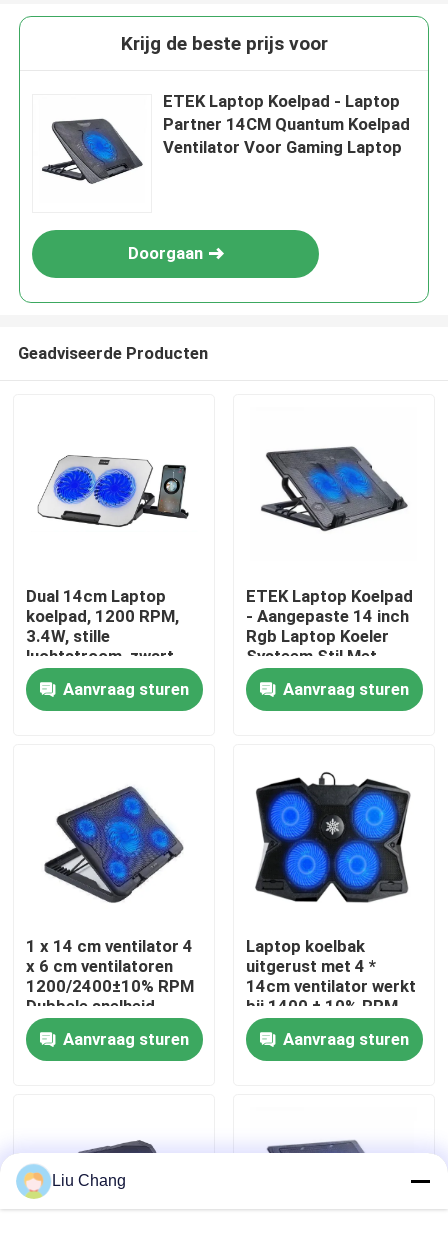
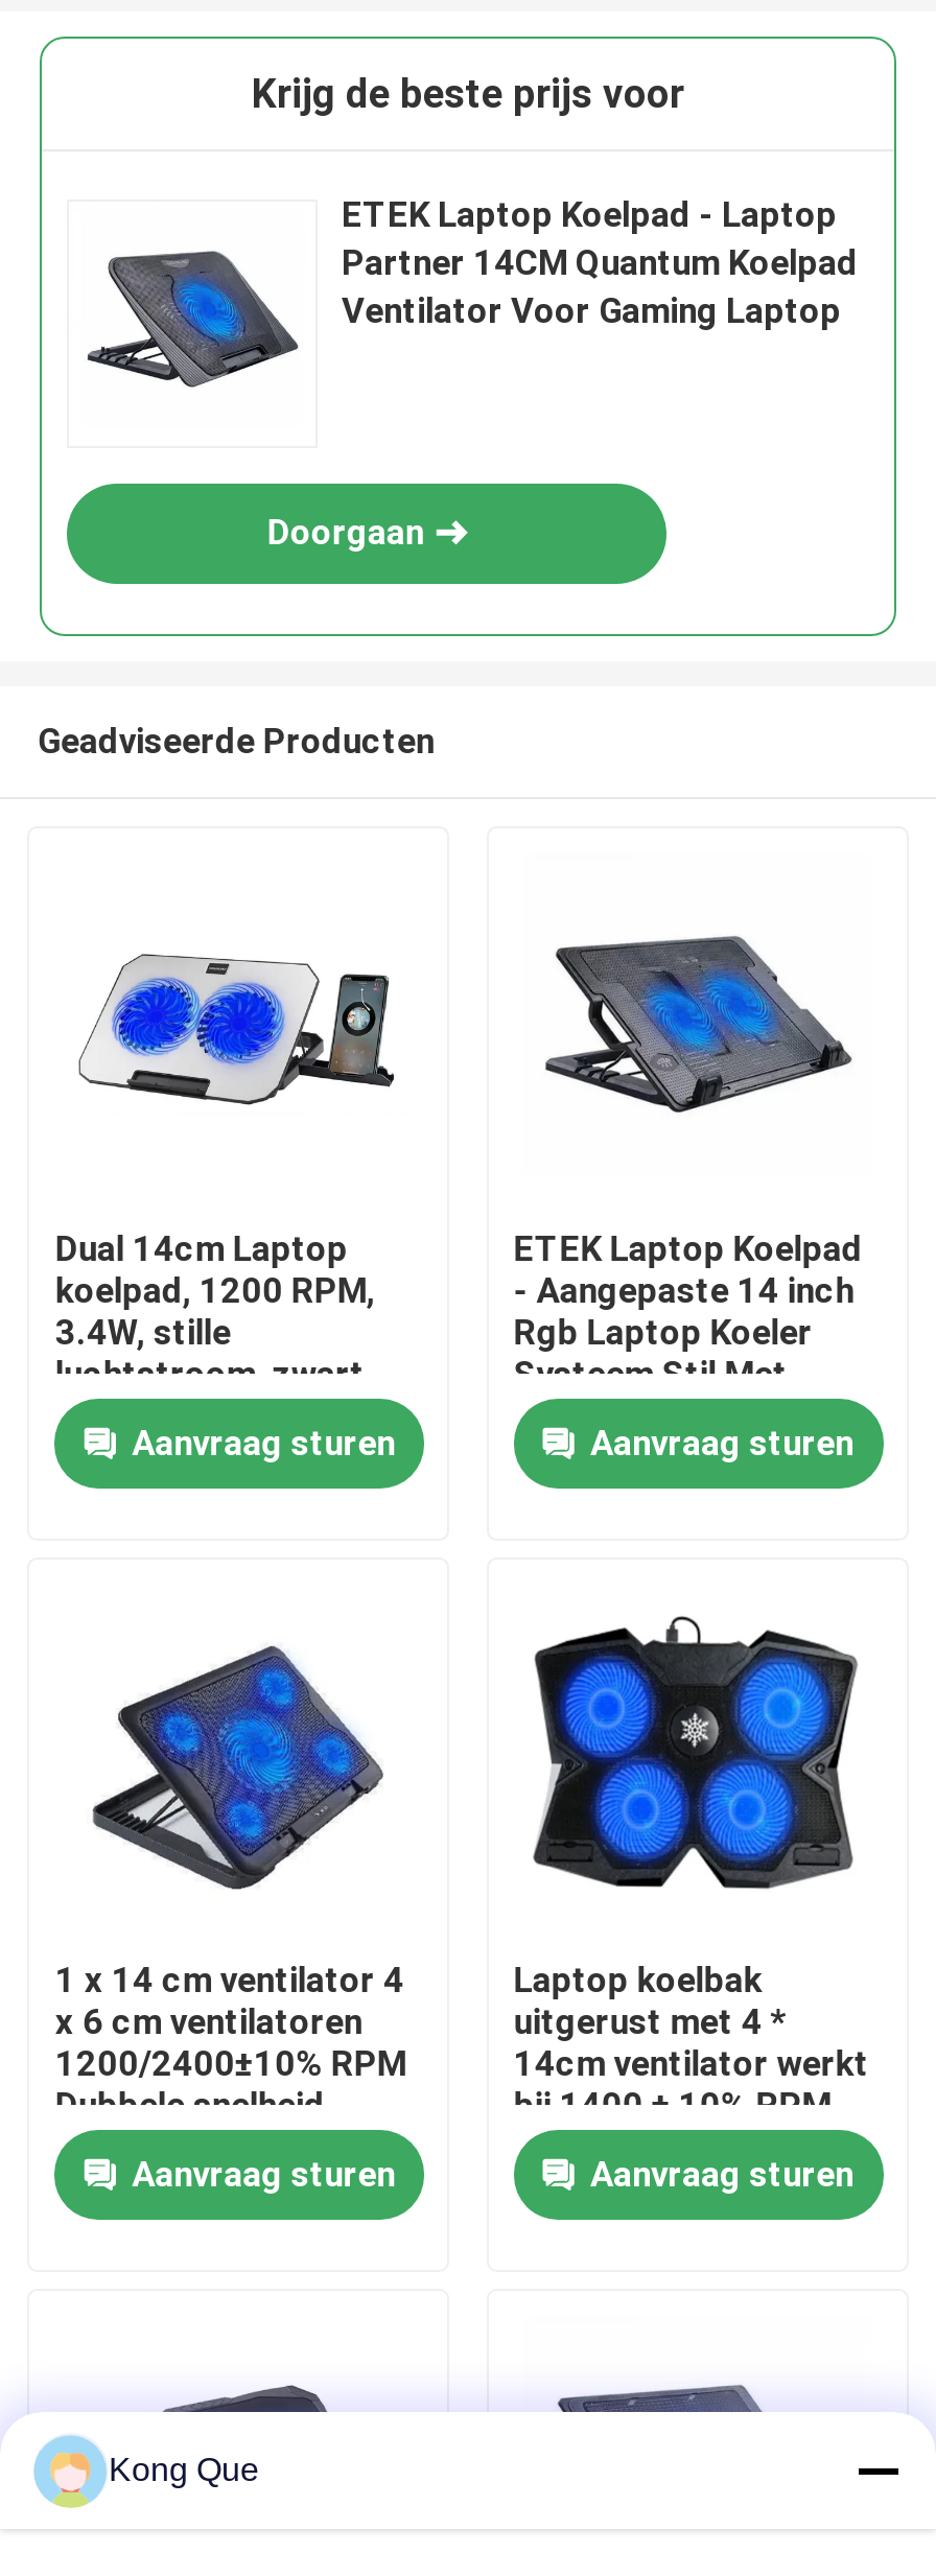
[52,1172,126,1189] Liu Chang -> [109,2452,259,2487] Kong Que

